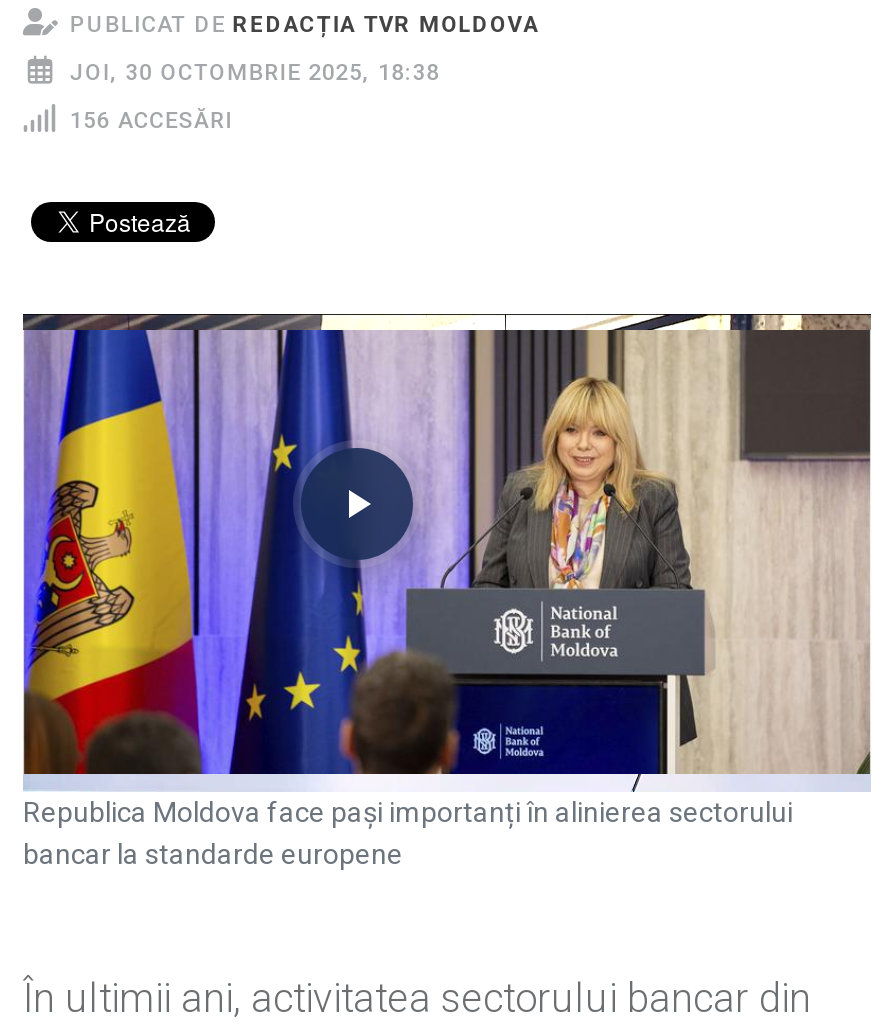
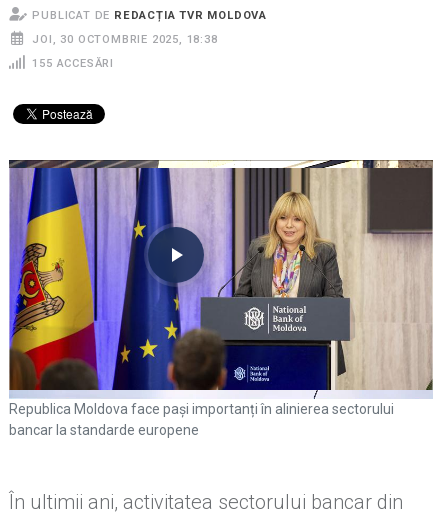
[70,108,233,134] 156 ACCESĂRI -> [32,57,114,70] 155 ACCESĂRI

